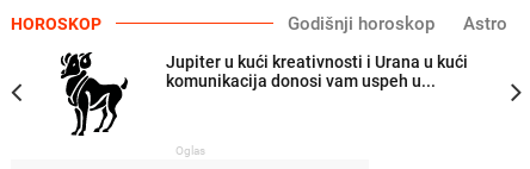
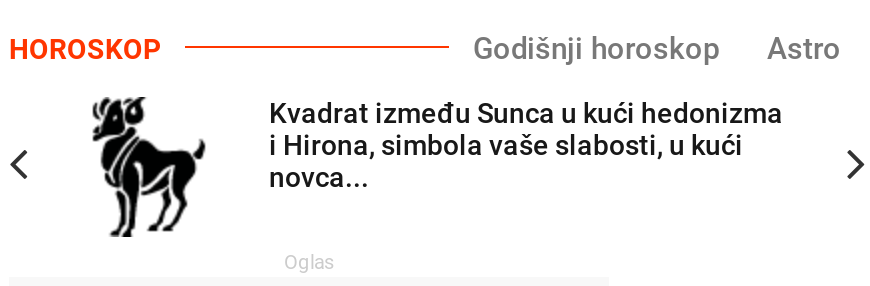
[166,52,468,90] Jupiter u kući kreativnosti i Urana u kući | komunikacija donosi vam uspeh u... -> [269,96,783,192] Kvadrat između Sunca u kući hedonizma | i Hirona, simbola vaše slabosti, u kući | novca...

